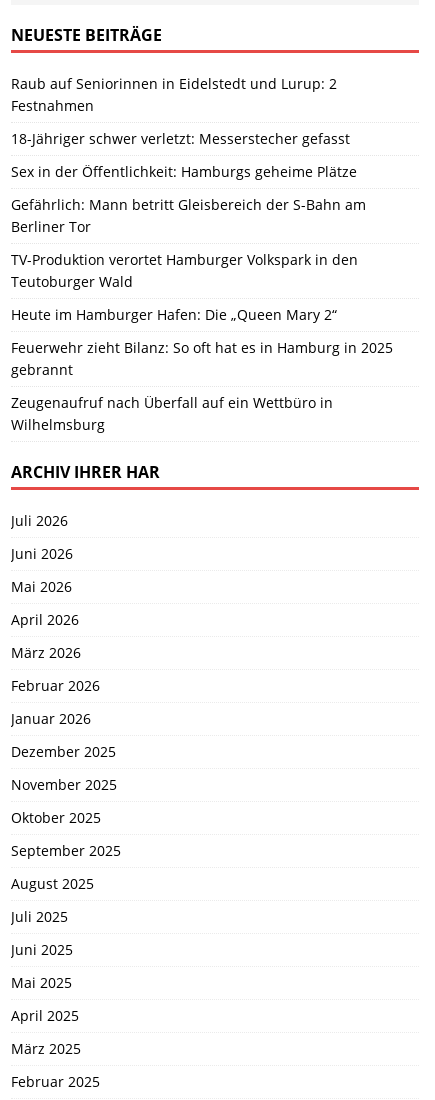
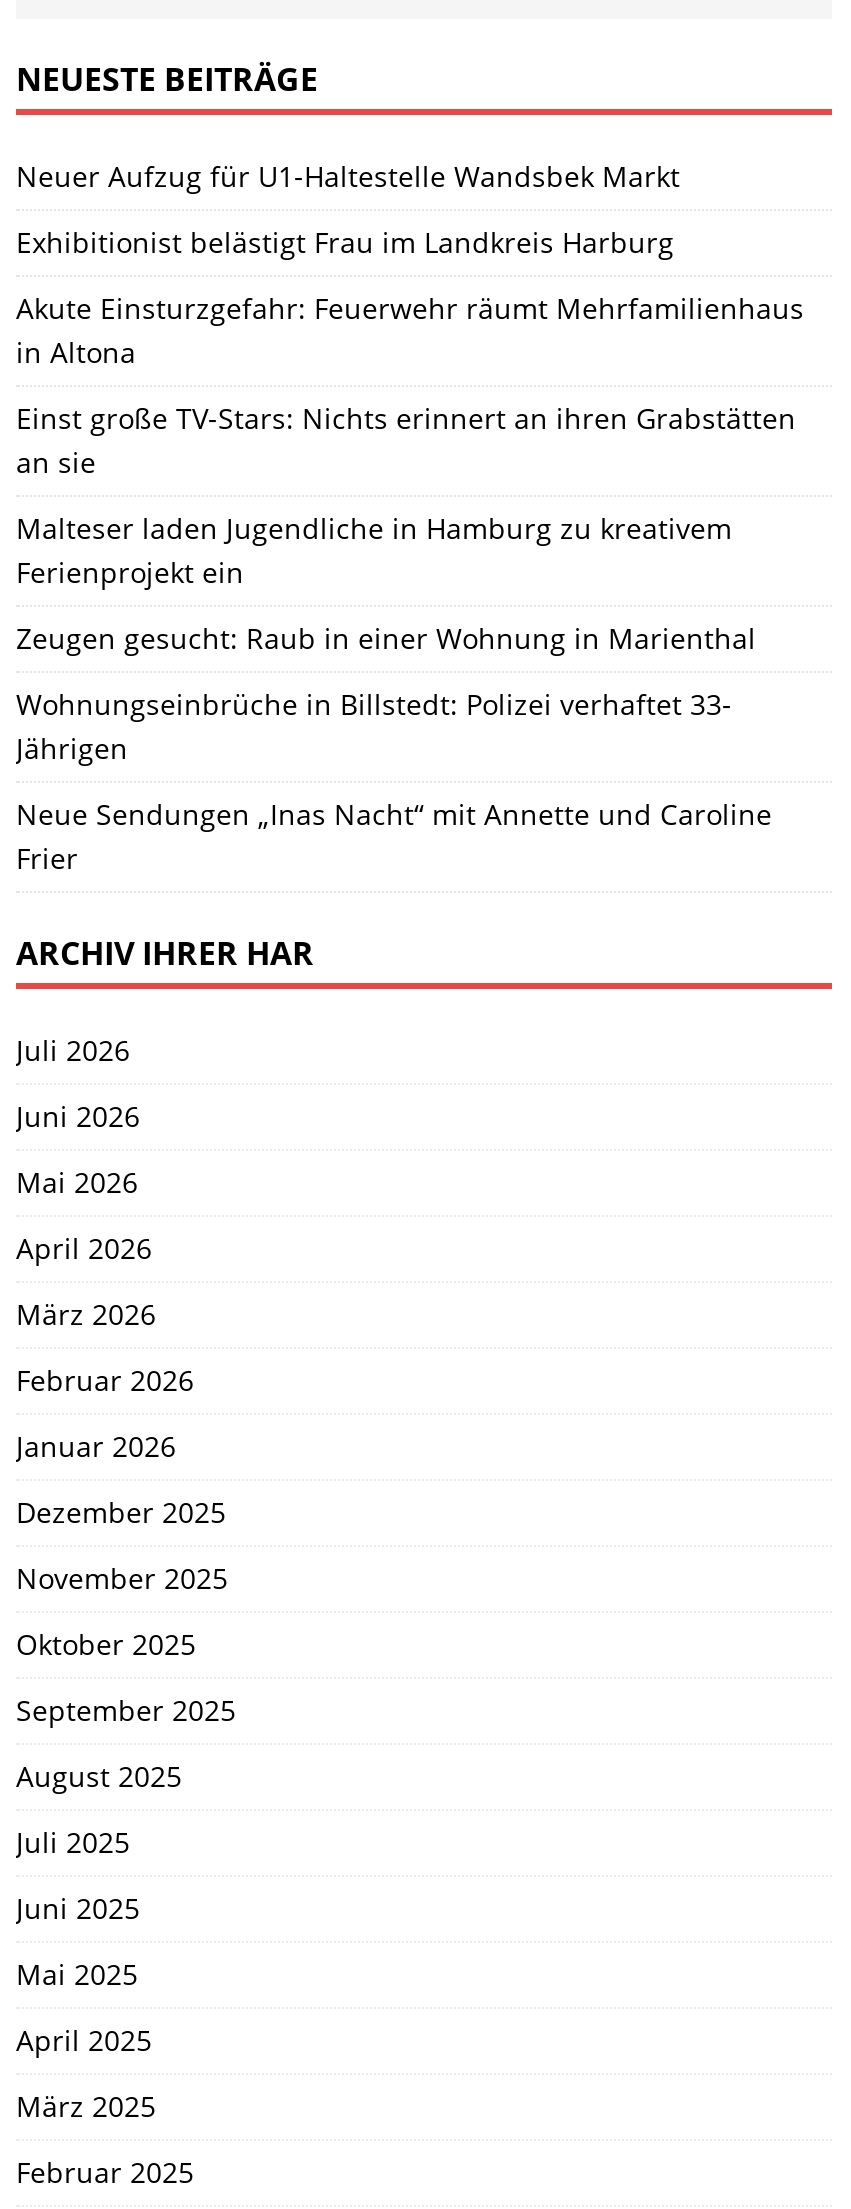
[11,74,337,115] Raub auf Seniorinnen in Eidelstedt und Lurup: 2 | Festnahmen -> [16,156,680,194] Neuer Aufzug für U1-Haltestelle Wandsbek Markt
[11,129,350,148] 18-Jähriger schwer verletzt: Messerstecher gefasst -> [16,222,674,260] Exhibitionist belästigt Frau im Landkreis Harburg
[11,162,357,181] Sex in der Öffentlichkeit: Hamburgs geheime Plätze -> [16,288,804,370] Akute Einsturzgefahr: Feuerwehr räumt Mehrfamilienhaus | in Altona
[11,195,366,236] Gefährlich: Mann betritt Gleisbereich der S-Bahn am | Berliner Tor -> [16,398,796,480] Einst große TV-Stars: Nichts erinnert an ihren Grabstätten | an sie
[11,250,358,291] TV-Produktion verortet Hamburger Volkspark in den | Teutoburger Wald -> [16,508,732,590] Malteser laden Jugendliche in Hamburg zu kreativem | Ferienprojekt ein
[11,305,337,324] Heute im Hamburger Hafen: Die „Queen Mary 2“ -> [16,618,756,656] Zeugen gesucht: Raub in einer Wohnung in Marienthal
[11,338,393,379] Feuerwehr zieht Bilanz: So oft hat es in Hamburg in 2025 | gebrannt -> [16,684,732,766] Wohnungseinbrüche in Billstedt: Polizei verhaftet 33- | Jährigen
[11,393,333,434] Zeugenaufruf nach Überfall auf ein Wettbüro in | Wilhelmsburg -> [16,794,772,876] Neue Sendungen „Inas Nacht“ mit Annette und Caroline | Frier

